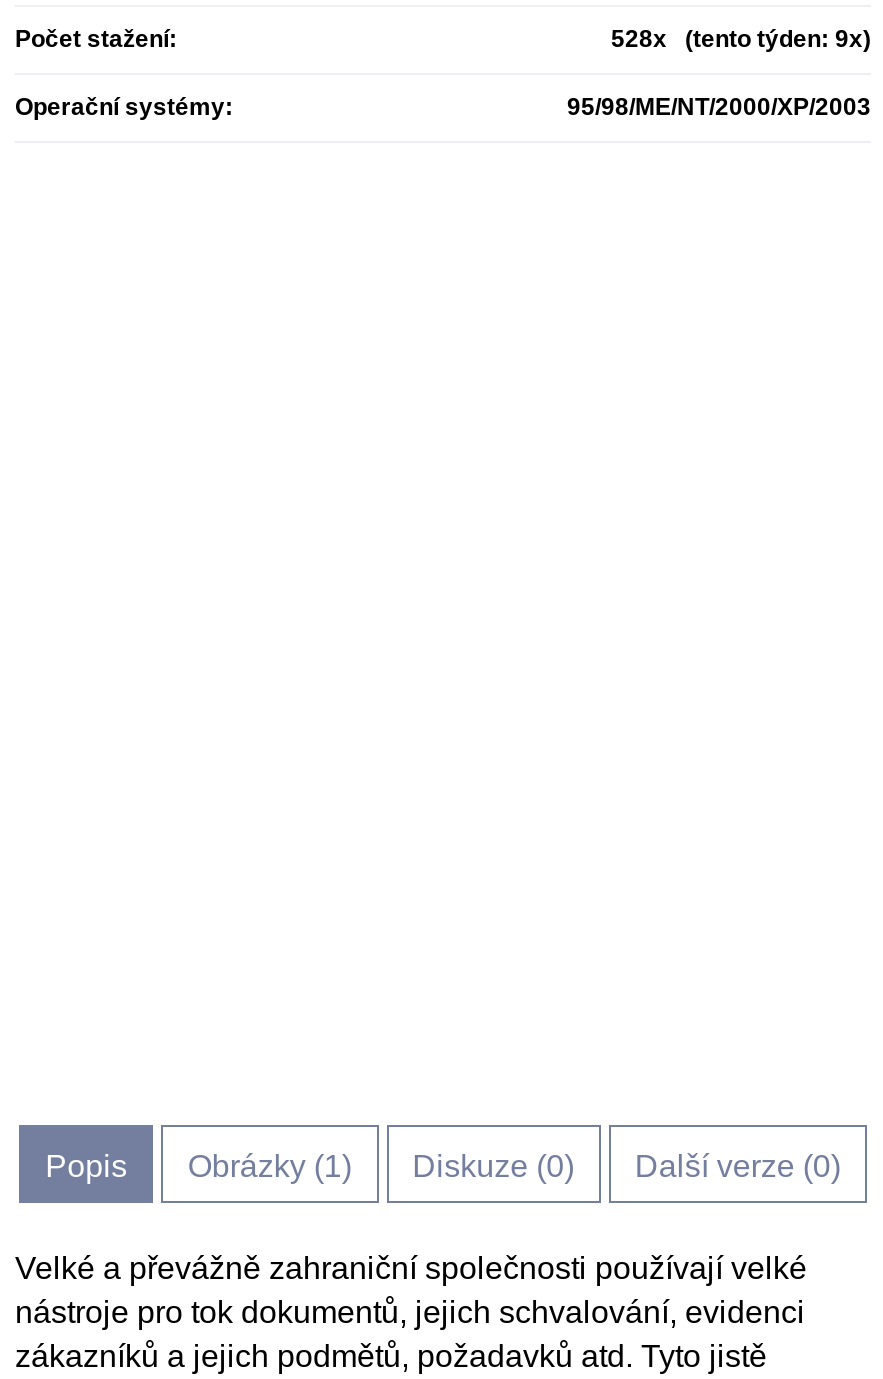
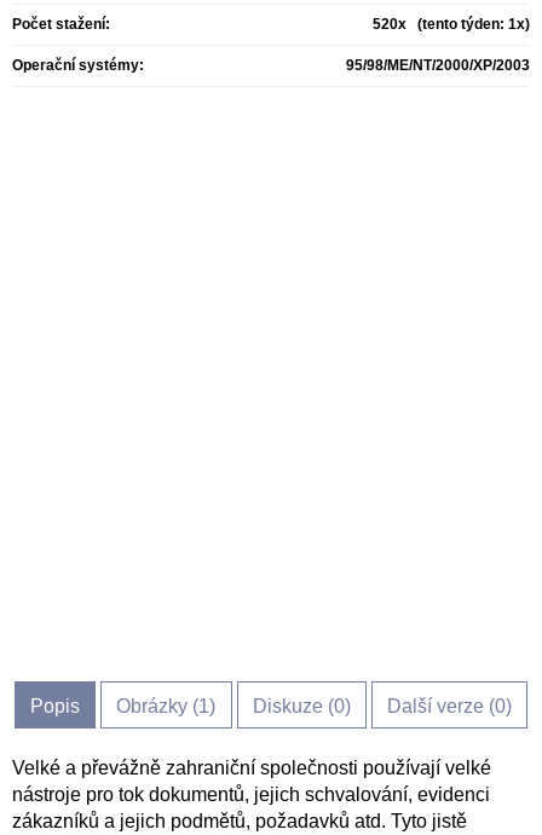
[611,25,871,53] 528x (tento týden: 9x) -> [373,16,530,33] 520x (tento týden: 1x)

